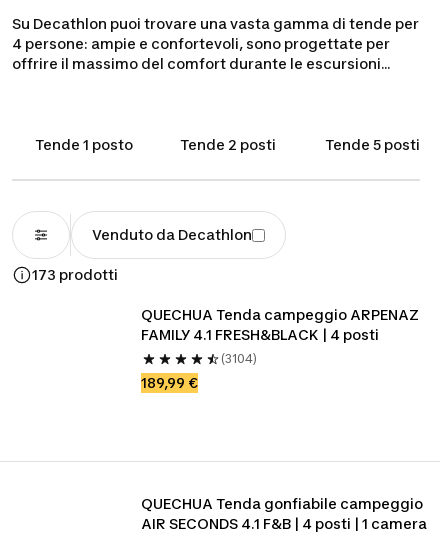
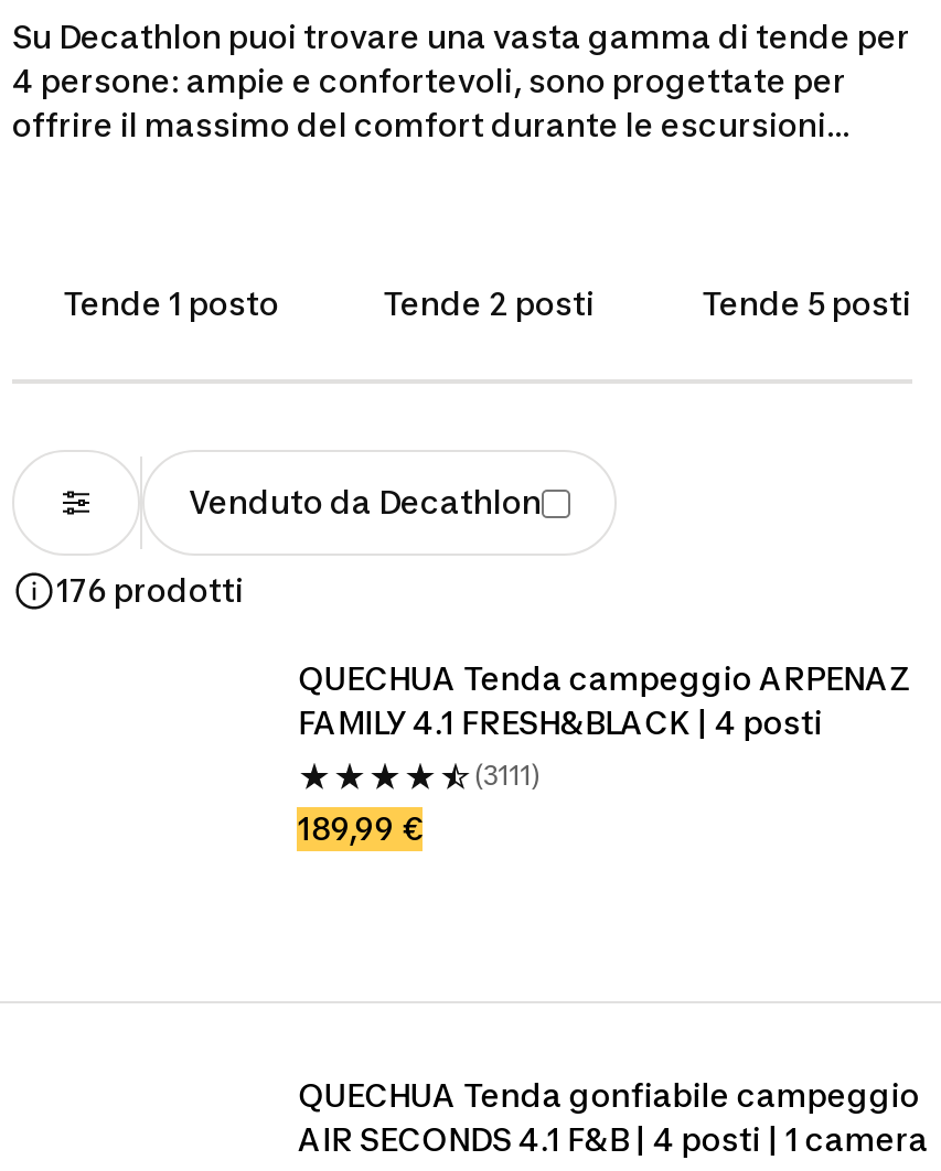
[32,266,118,283] 173 prodotti -> [56,571,244,609] 176 prodotti
[221,351,257,366] (3104) -> [474,759,540,792] (3111)

